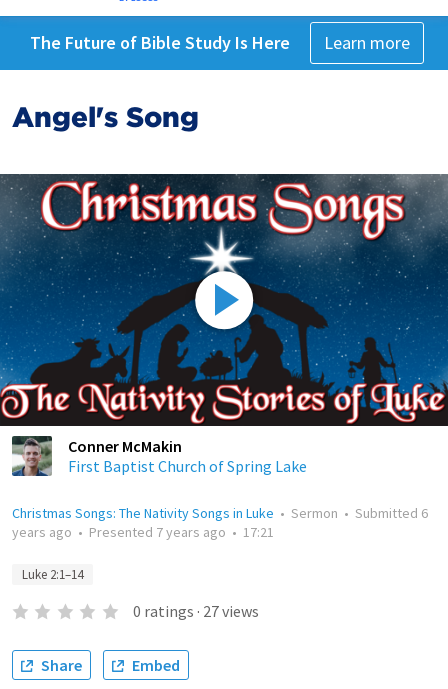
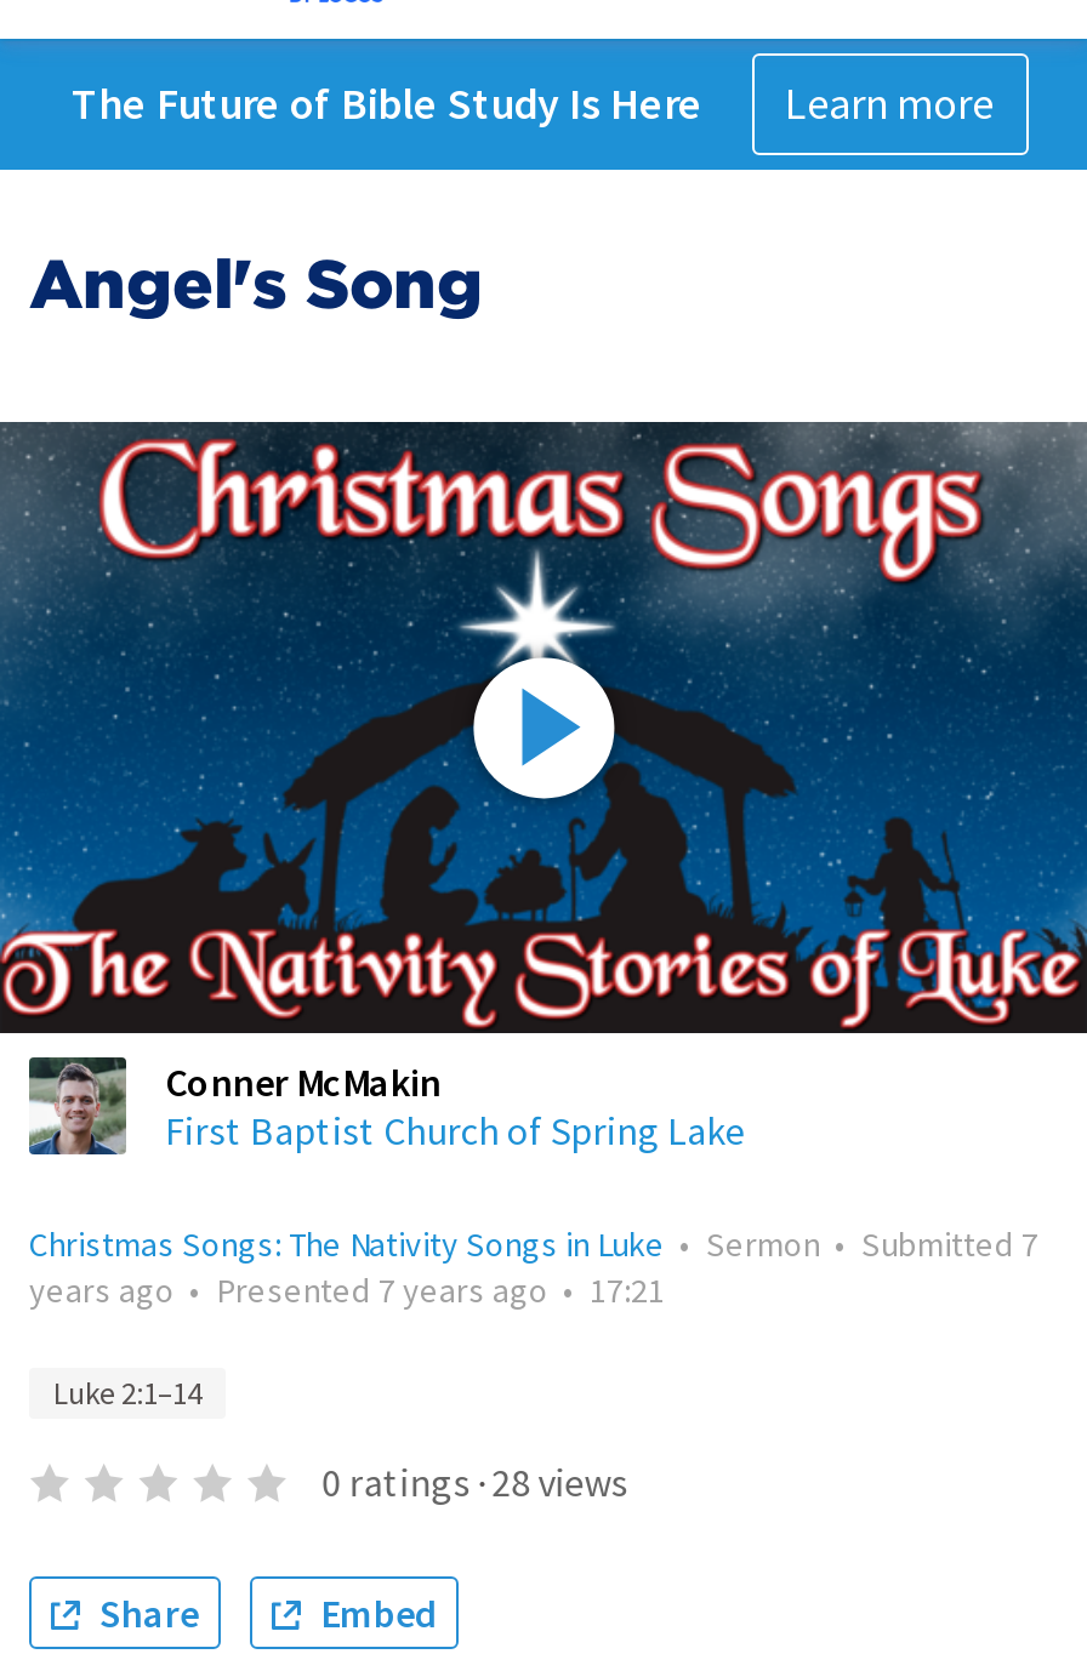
[12,504,428,522] Christmas Songs: The Nativity Songs in Luke • Sermon • Submitted 6 -> [29,1222,1038,1266] Christmas Songs: The Nativity Songs in Luke • Sermon • Submitted 7
[133,601,259,621] 0 ratings · 27 views -> [322,1458,628,1506] 0 ratings · 28 views

